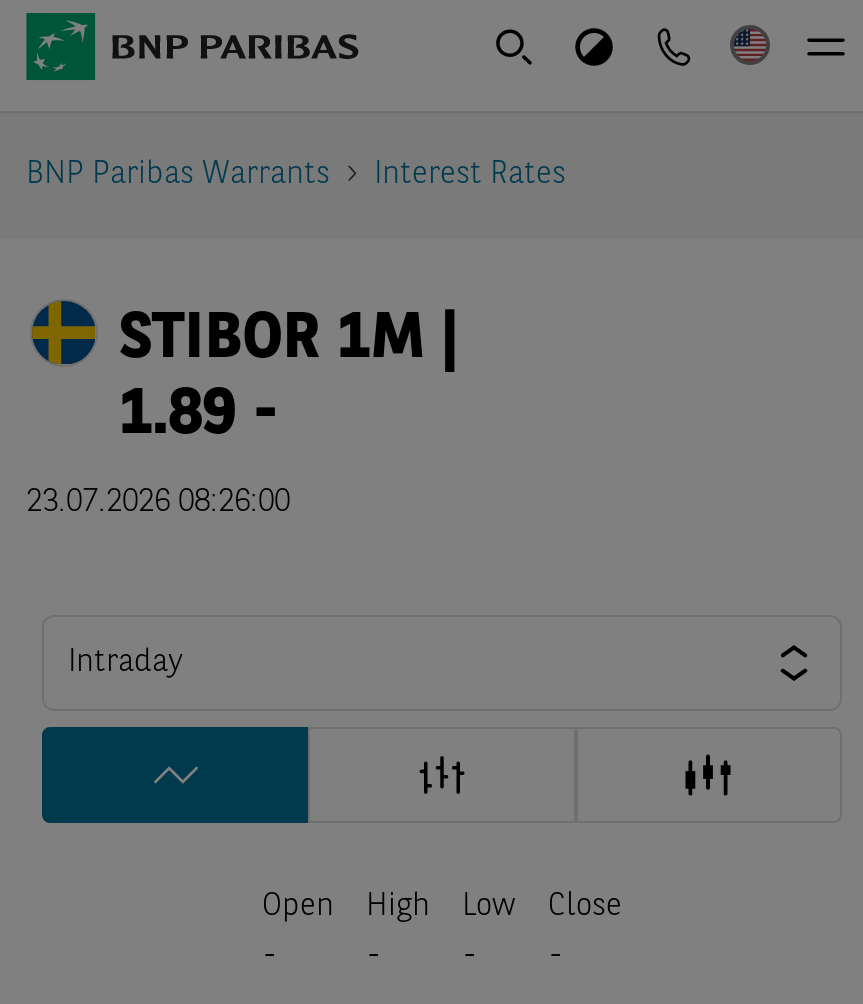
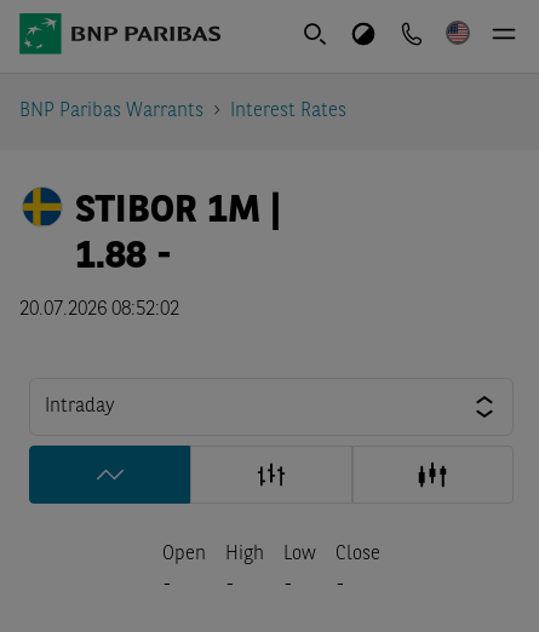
[119,385,279,449] 1.89 - -> [76,239,172,277] 1.88 -
[26,487,290,519] 23.07.2026 08:26:00 -> [19,300,179,320] 20.07.2026 08:52:02

